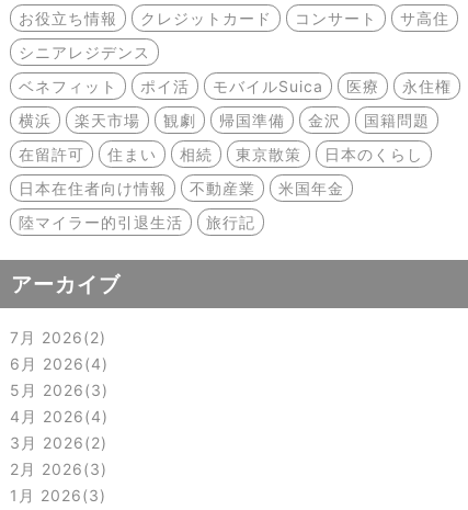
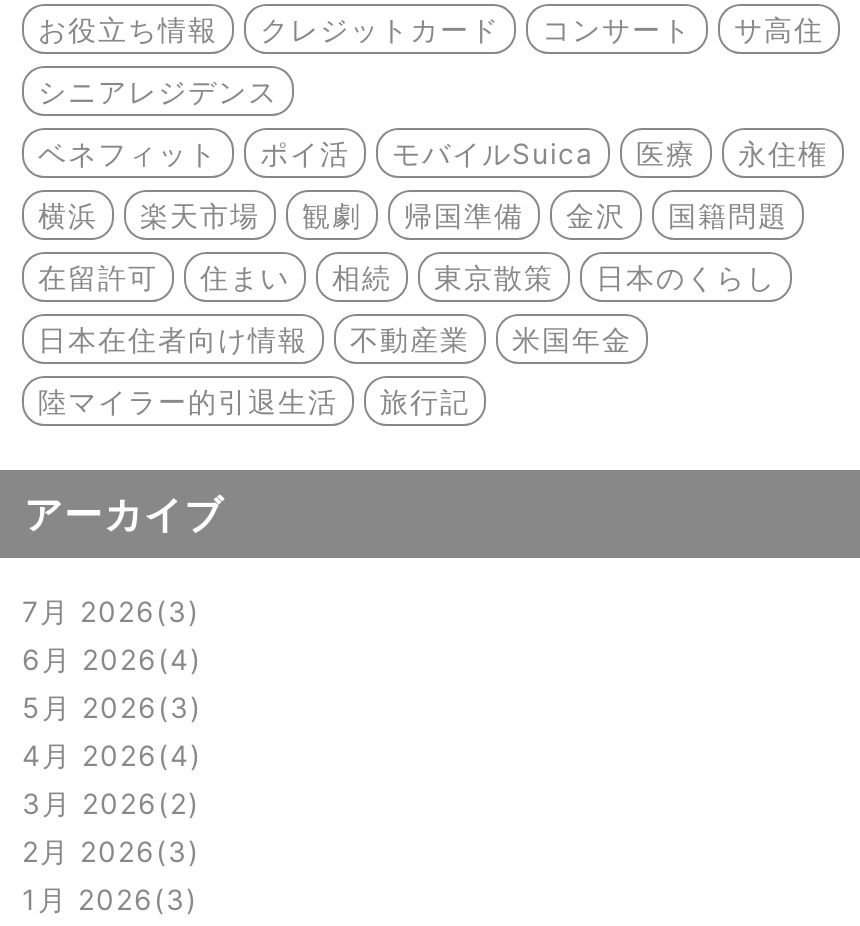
[10,328,100,346] 7月 2026 2 -> [22,594,188,628] 7月 2026 3

